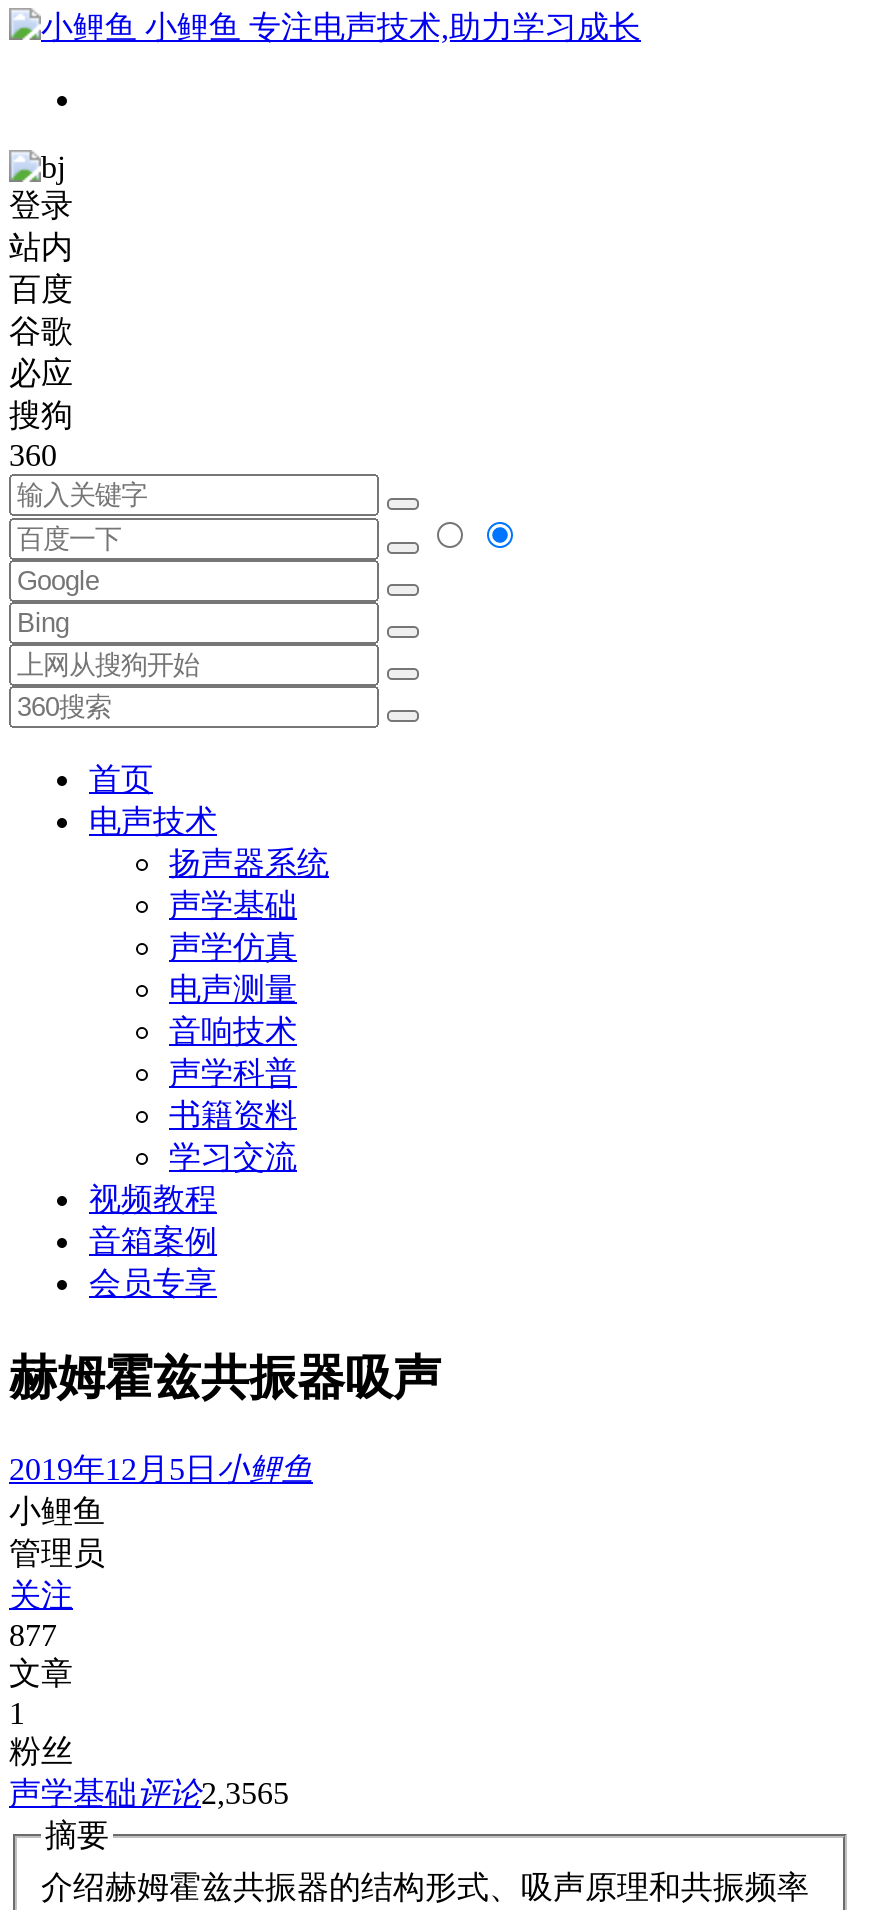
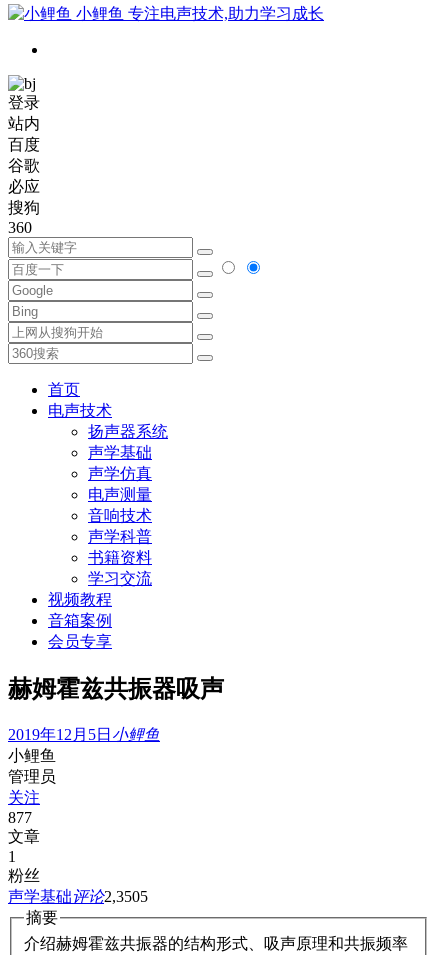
[9,1776,289,1810] 声学基础评论2,3565 -> [8,888,148,905] 声学基础评论2,3505

